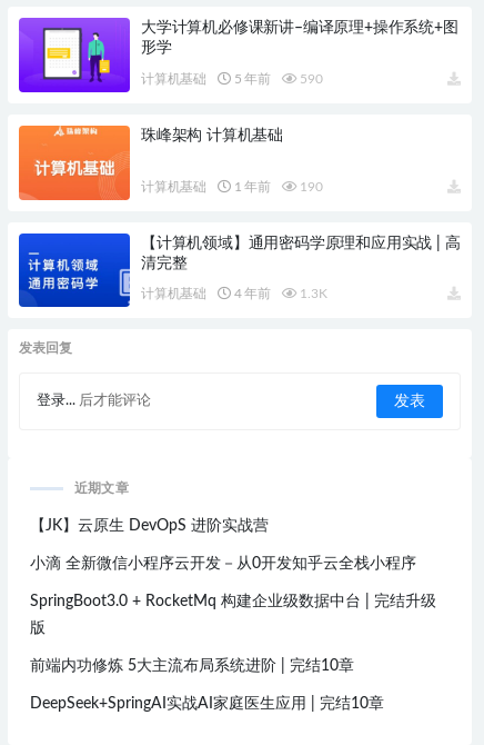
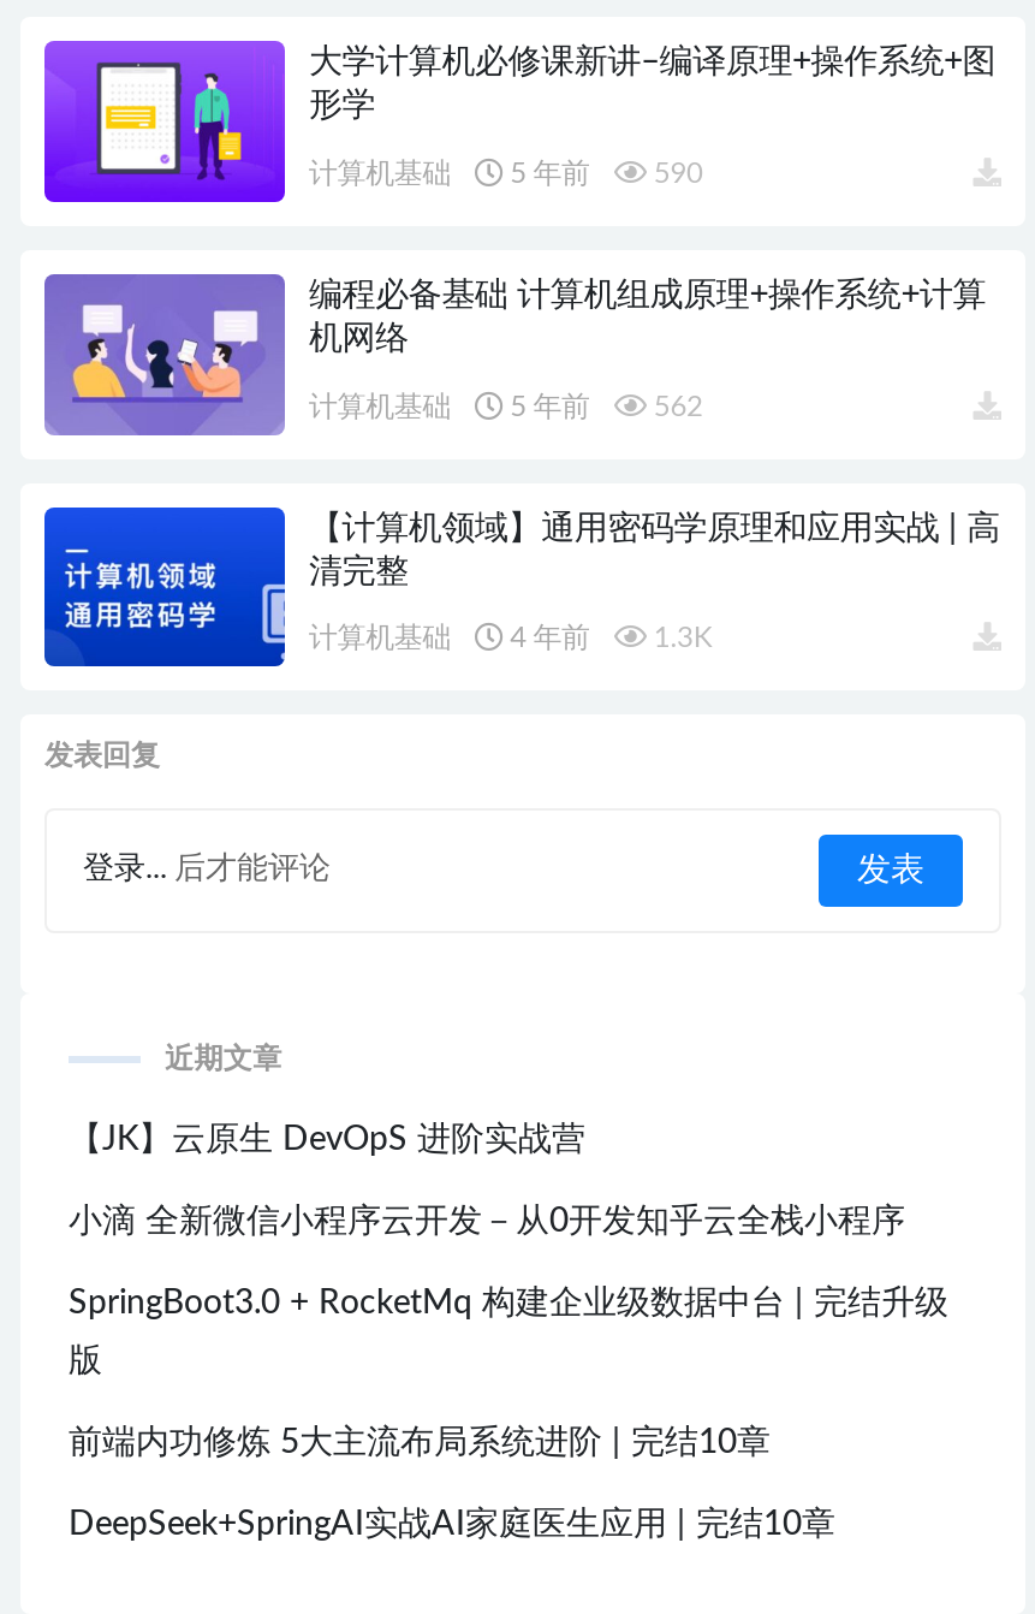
[18,125,283,201] [image] | 珠峰架构 计算机基础 -> [42,272,986,438] [image] | 编程必备基础 计算机组成原理+操作系统+计算 | 机网络
[231,180,271,193] 1 年前 -> [503,391,590,420] 5 年前
[297,180,323,193] 190 -> [647,391,703,420] 562

